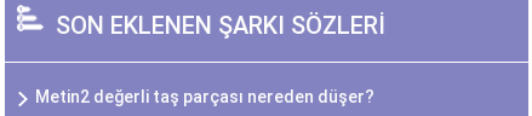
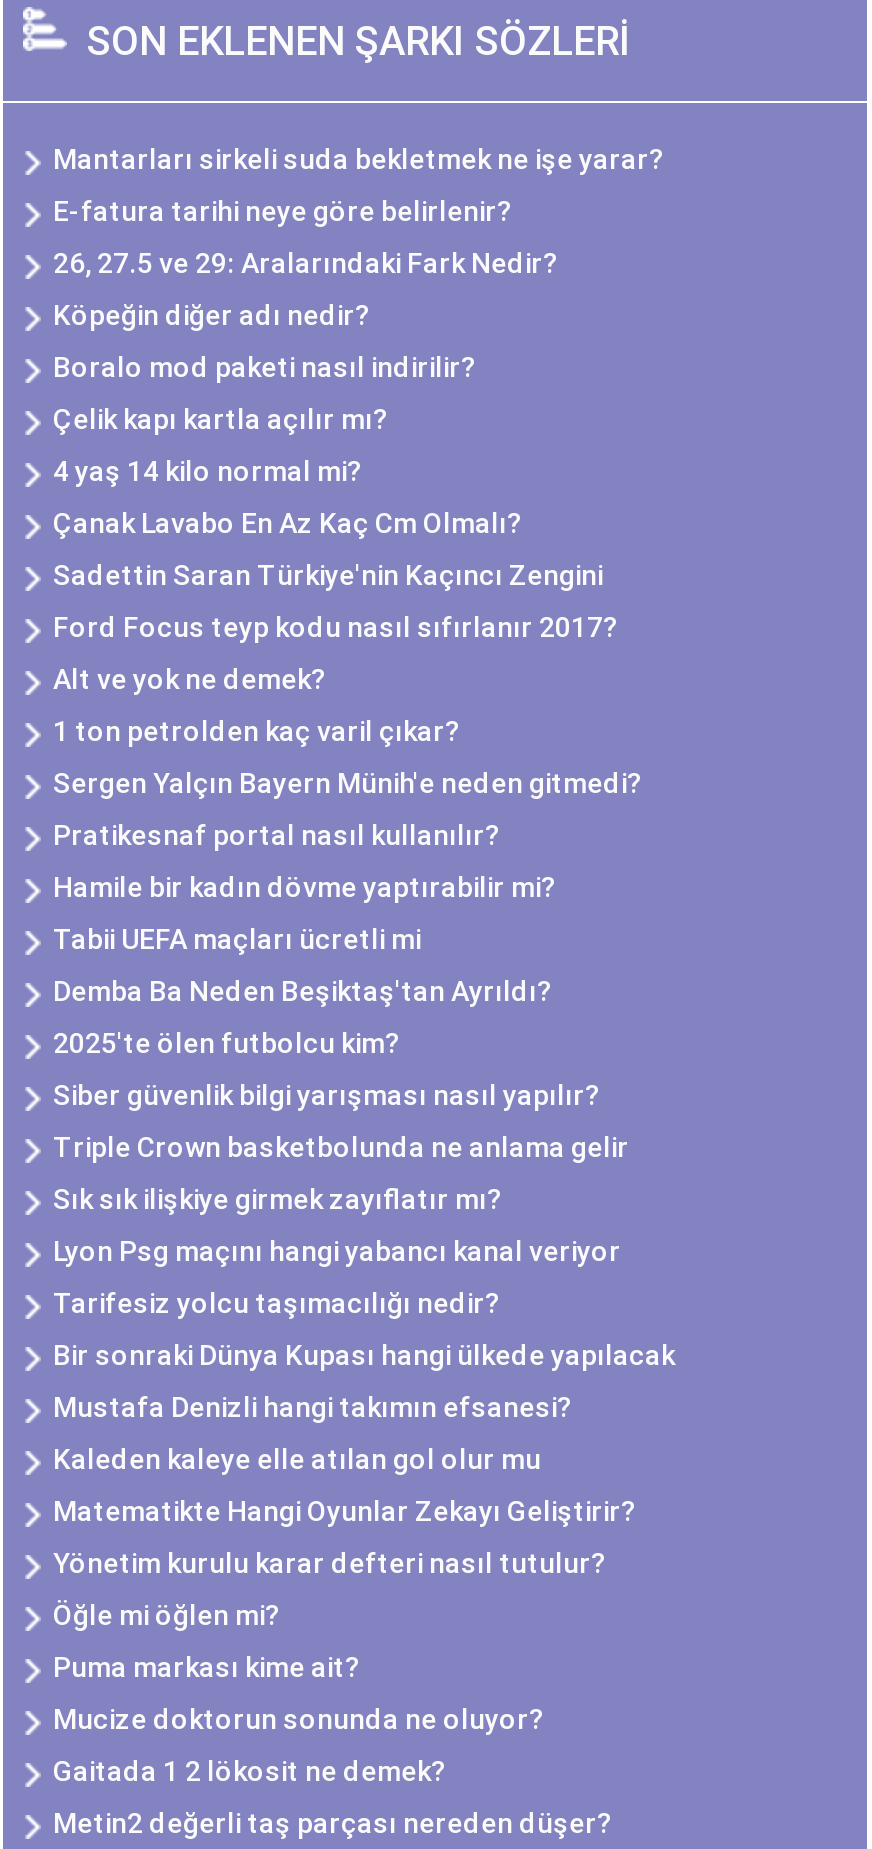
none -> [53,143,675,1787] Mantarları sirkeli suda bekletmek ne işe yarar? | E-fatura tarihi neye göre belirlenir? | 26, 27.5 ve 29: Aralarındaki Fark Nedir? | Köpeğin diğer adı nedir? | Boralo mod paketi nasıl indirilir? | Çelik kapı kartla açılır mı? | 4 yaş 14 kilo normal mi? | Çanak Lavabo En Az Kaç Cm Olmalı? | Sadettin Saran Türkiye'nin Kaçıncı Zengini | Ford Focus teyp kodu nasıl sıfırlanır 2017? | Alt ve yok ne demek? | 1 ton petrolden kaç varil çıkar? | Sergen Yalçın Bayern Münih'e neden gitmedi? | Pratikesnaf portal nasıl kullanılır? | Hamile bir kadın dövme yaptırabilir mi? | Tabii UEFA maçları ücretli mi | Demba Ba Neden Beşiktaş'tan Ayrıldı? | 2025'te ölen futbolcu kim? | Siber güvenlik bilgi yarışması nasıl yapılır? | Triple Crown basketbolunda ne anlama gelir | Sık sık ilişkiye girmek zayıflatır mı? | Lyon Psg maçını hangi yabancı kanal veriyor | Tarifesiz yolcu taşımacılığı nedir? | Bir sonraki Dünya Kupası hangi ülkede yapılacak | Mustafa Denizli hangi takımın efsanesi? | Kaleden kaleye elle atılan gol olur mu | Matematikte Hangi Oyunlar Zekayı Geliştirir? | Yönetim kurulu karar defteri nasıl tutulur? | Öğle mi öğlen mi? | Puma markası kime ait? | Mucize doktorun sonunda ne oluyor? | Gaitada 1 2 lökosit ne demek?

